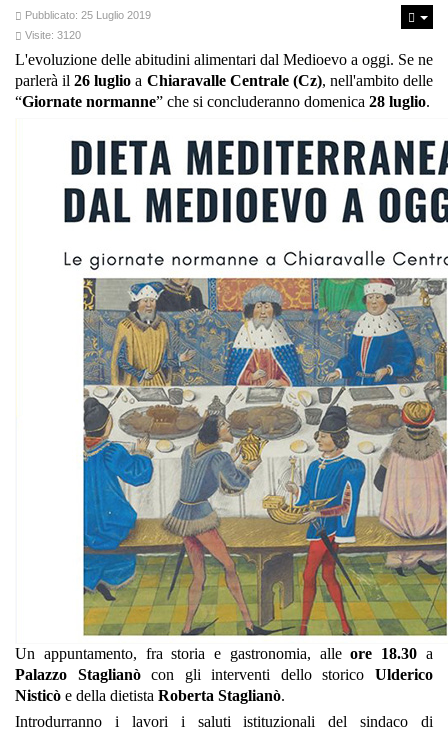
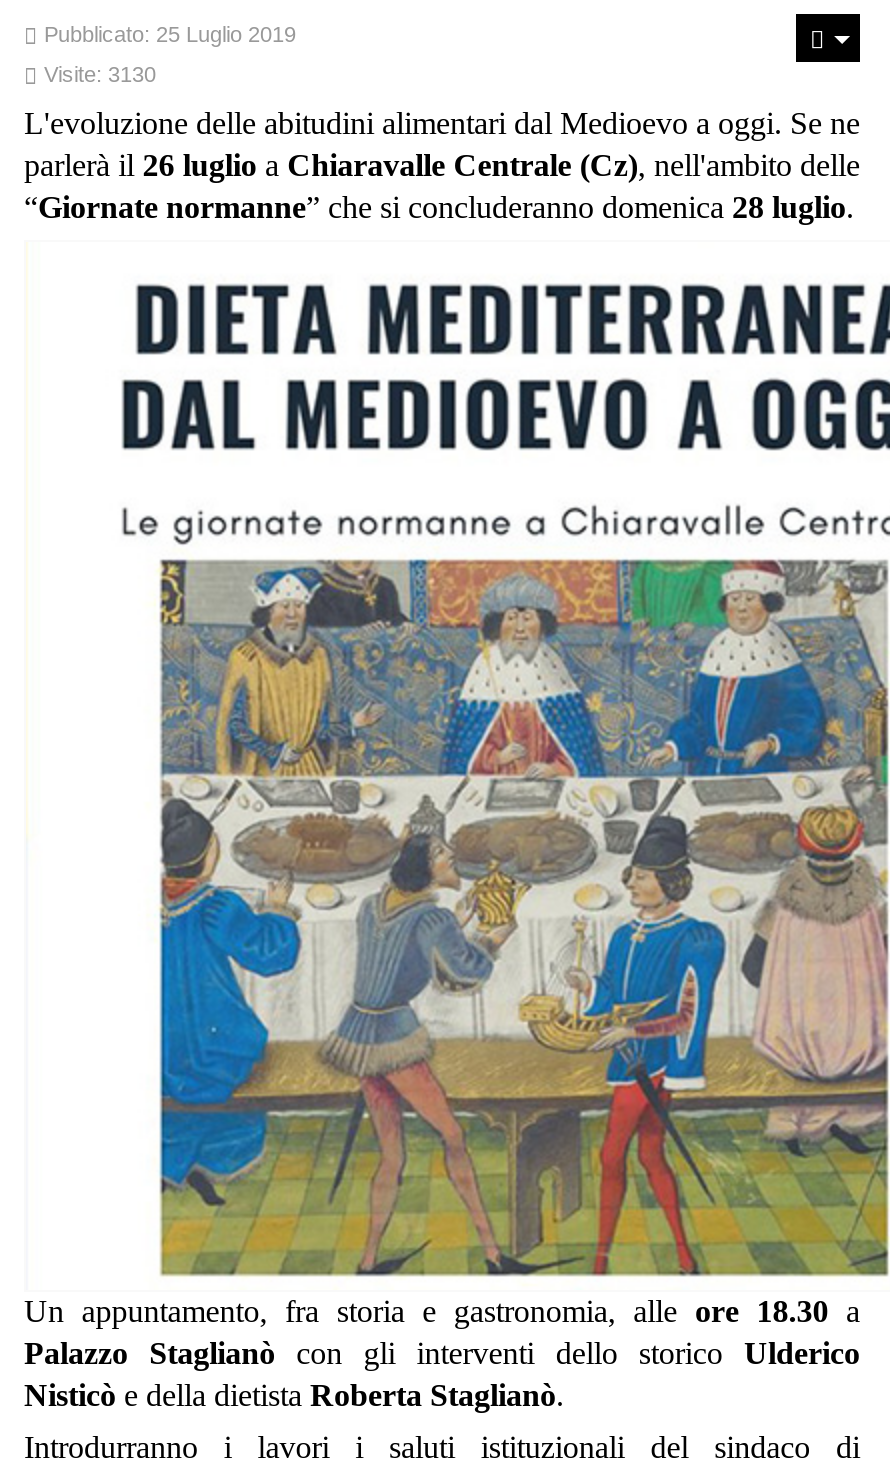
[25,29,81,41] Visite: 3120 -> [44,62,156,86] Visite: 3130

